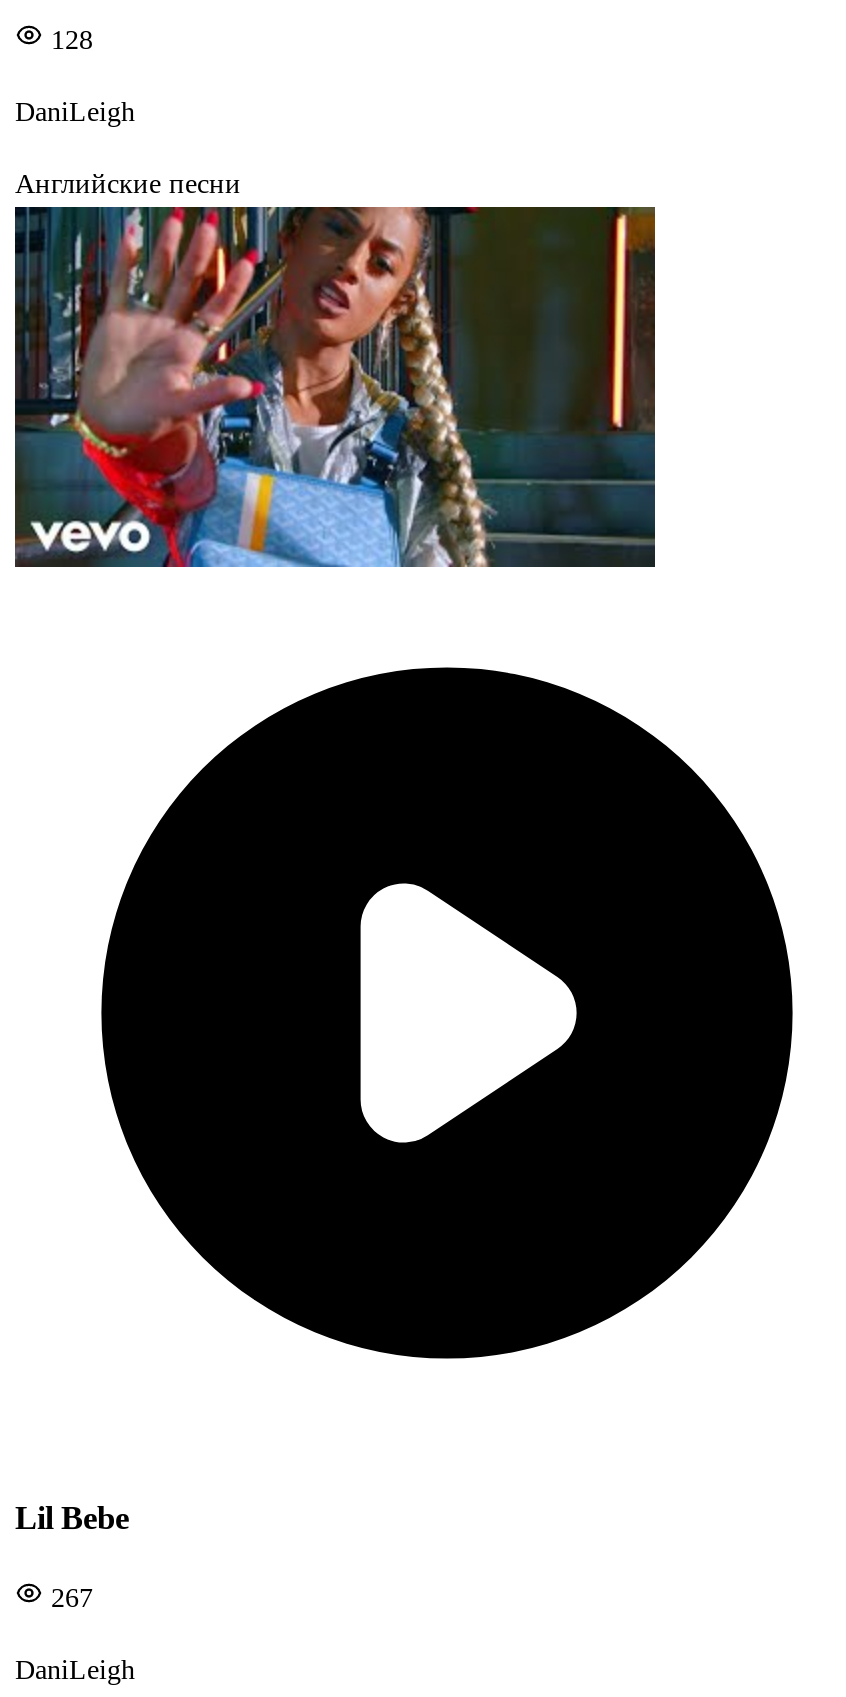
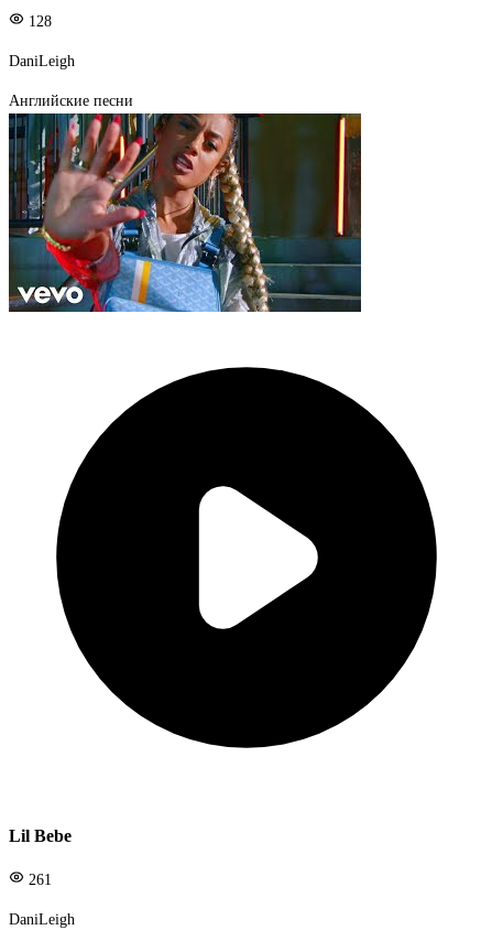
[43,1583,93,1613] 267 -> [24,872,52,888] 261

